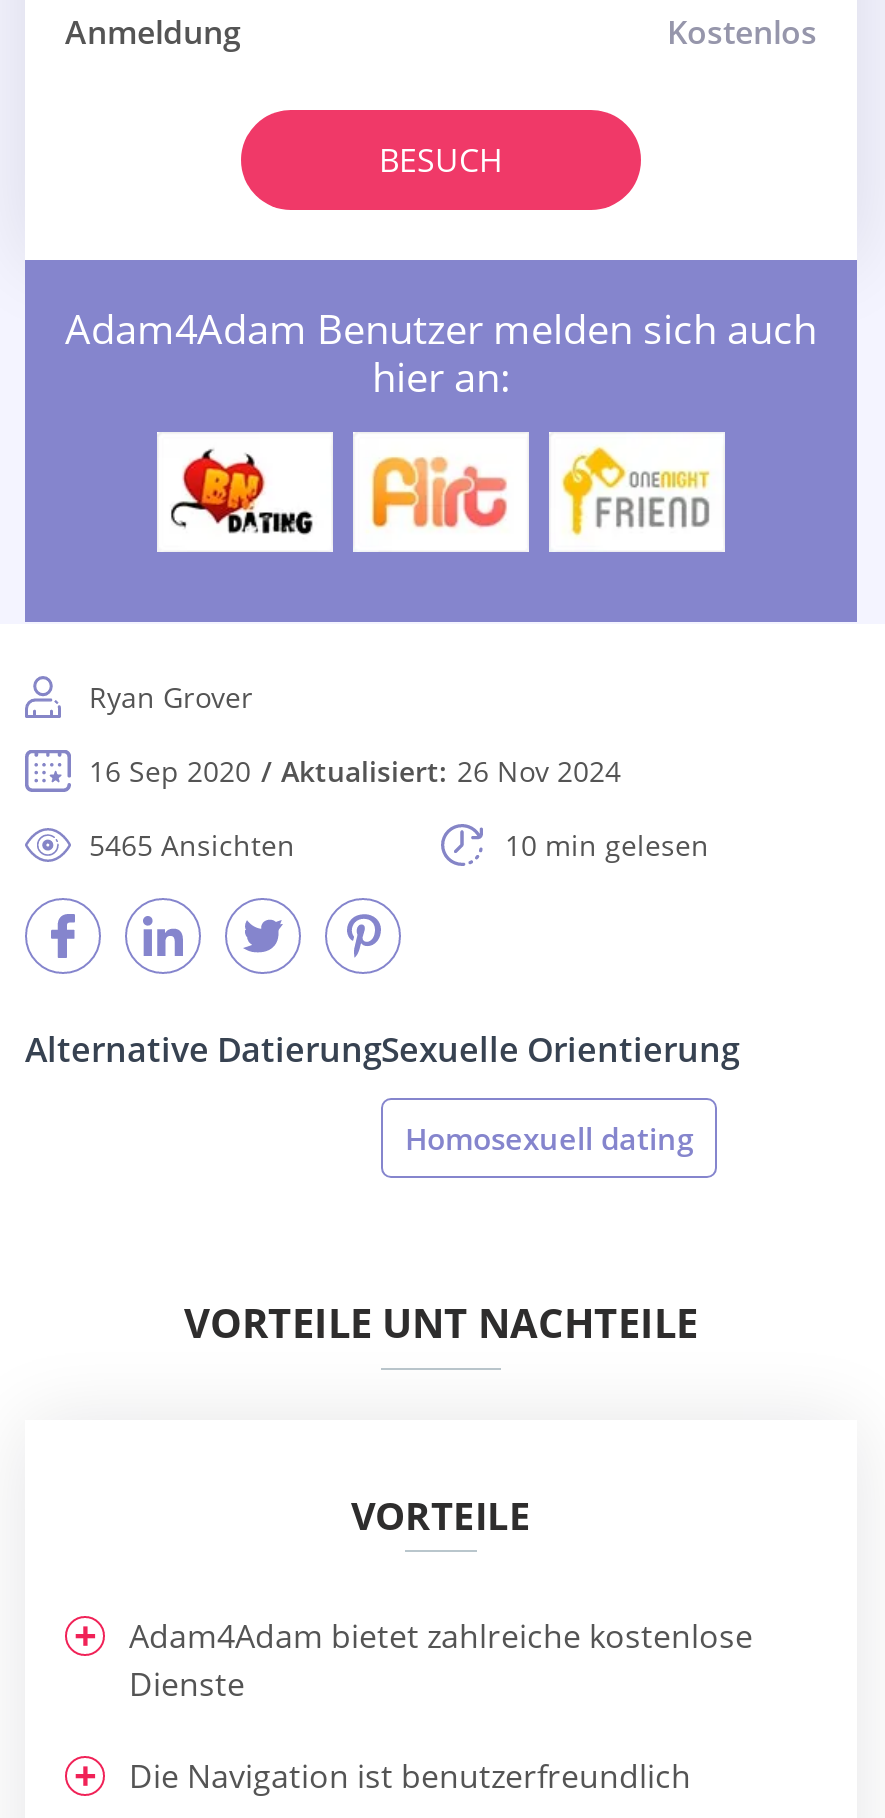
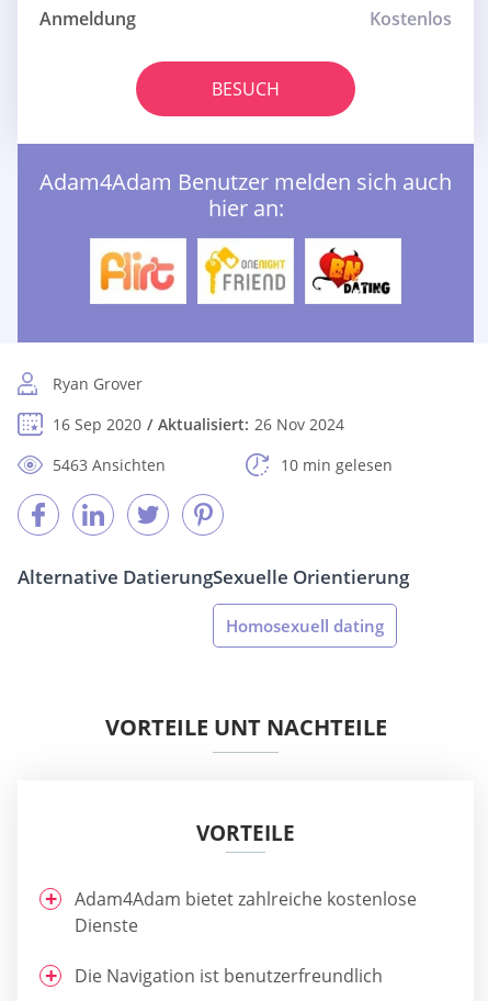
[169,448,315,536] [image] -> [98,248,175,294] [image]
[367,448,513,534] [image] -> [204,246,286,296] [image]
[559,446,711,538] [image] -> [311,247,393,295] [image]
[89,826,295,864] 5465 Ansichten -> [53,455,166,475] 5463 Ansichten

